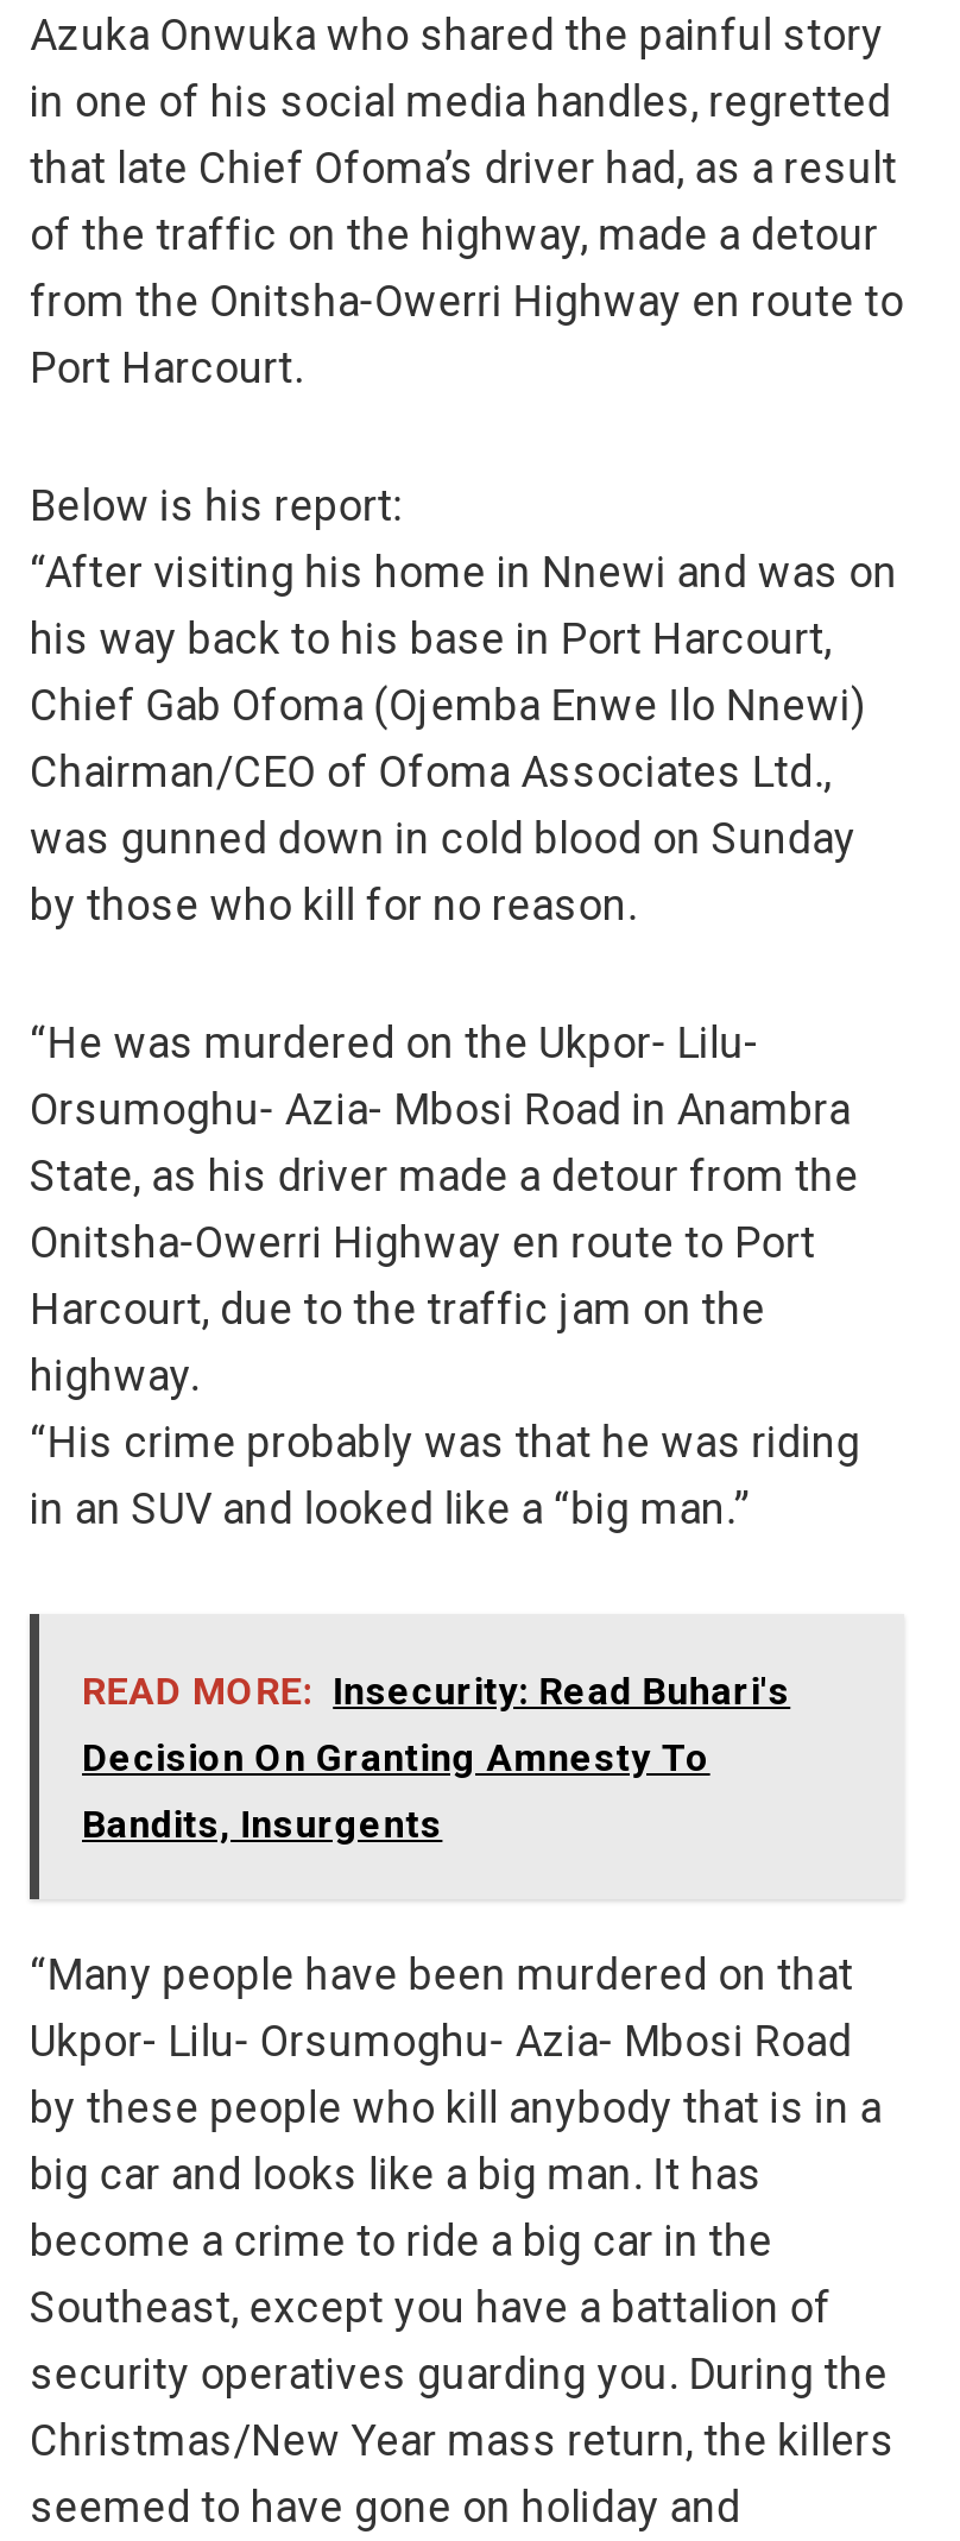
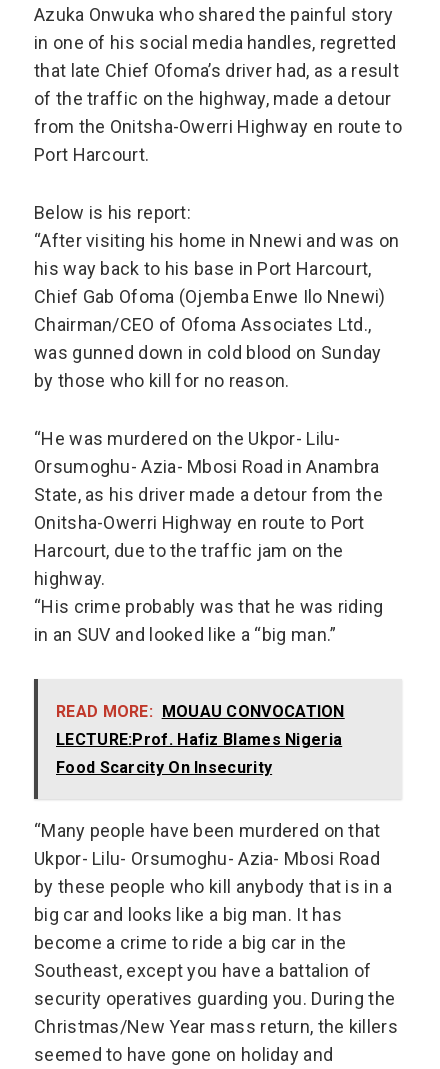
[82,1669,790,1714] READ MORE: Insecurity: Read Buhari's -> [56,702,345,721] READ MORE: MOUAU CONVOCATION
[82,1735,710,1780] Decision On Granting Amnesty To -> [56,730,342,749] LECTURE:Prof. Hafiz Blames Nigeria
[82,1802,442,1847] Bandits, Insurgents -> [56,758,272,777] Food Scarcity On Insecurity

